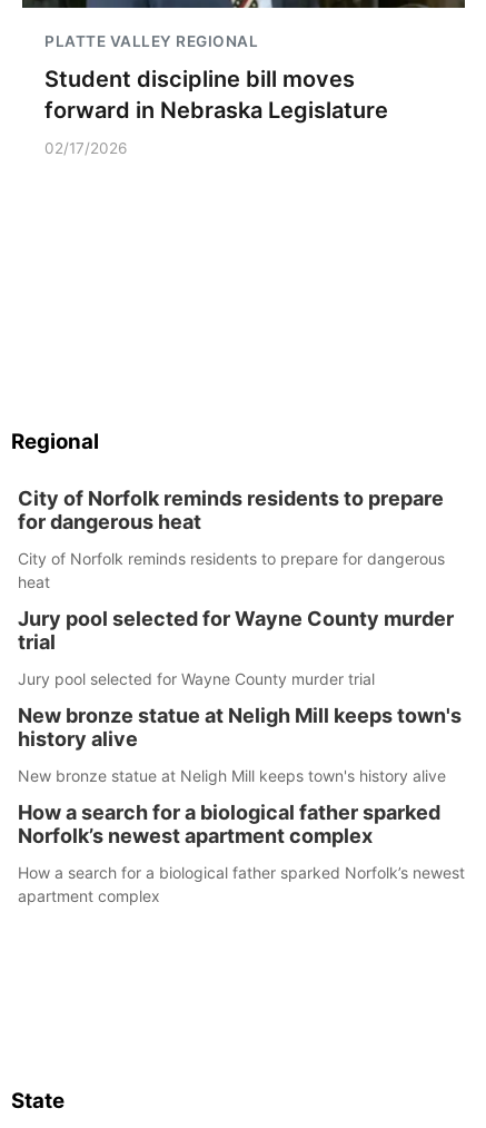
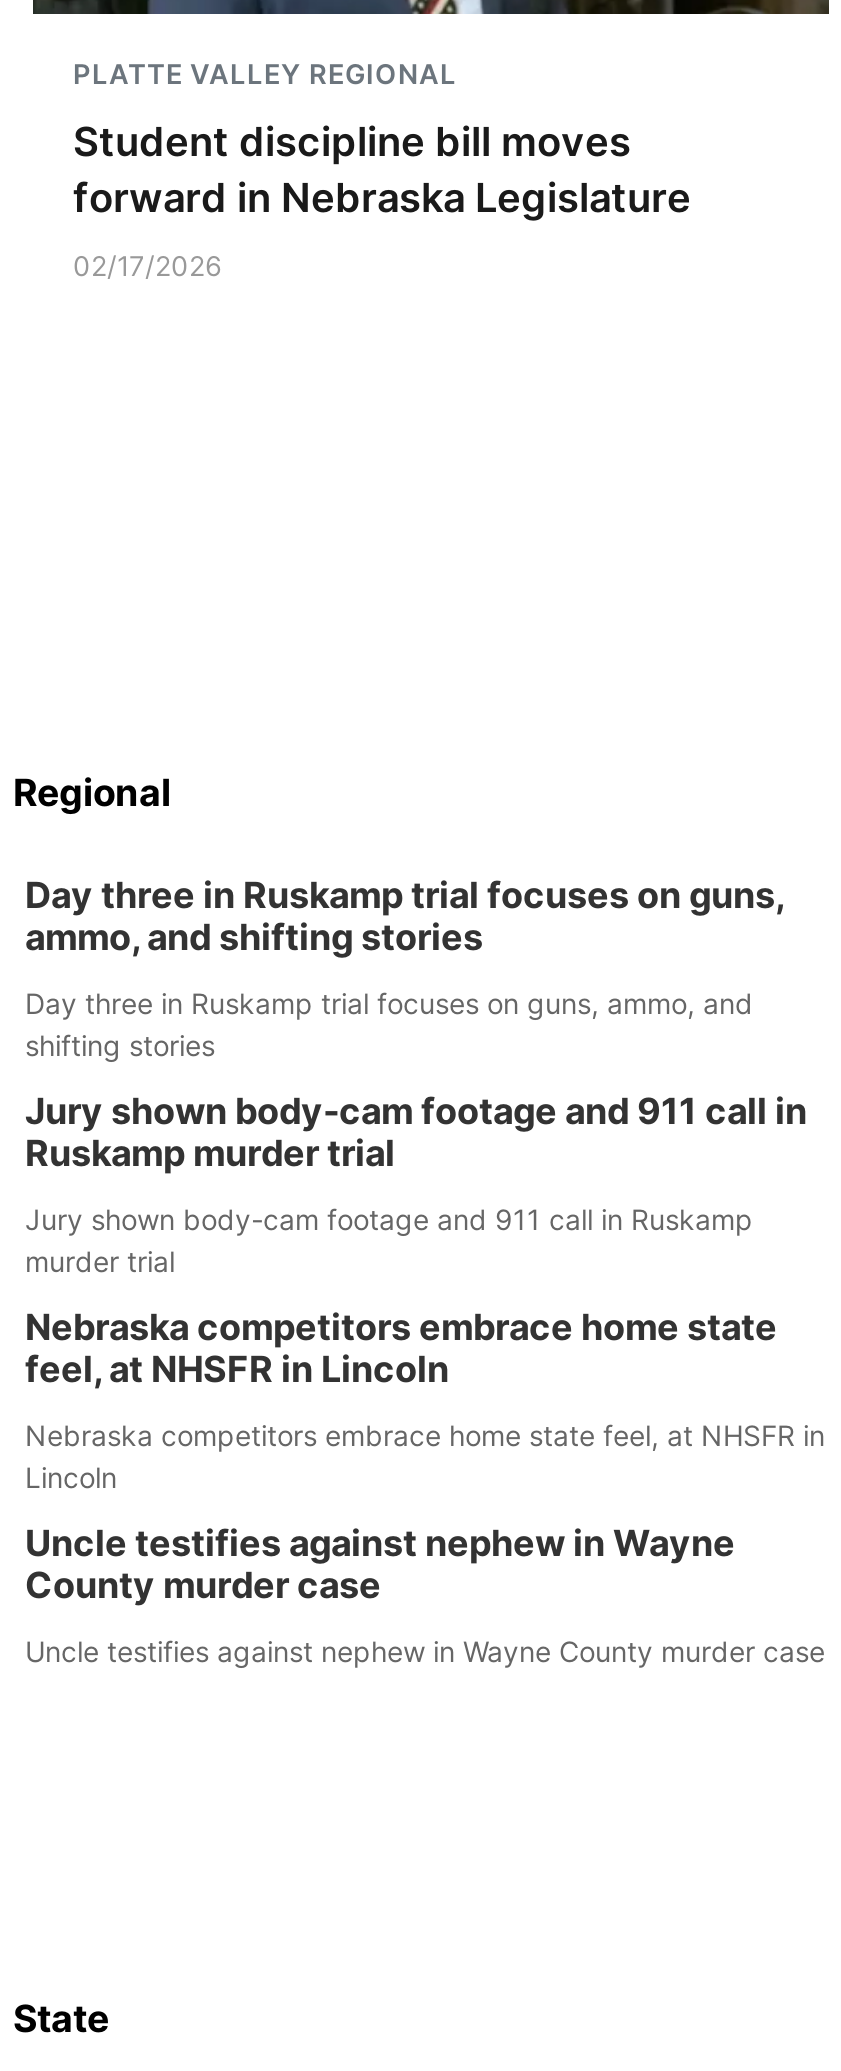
[18,487,444,533] City of Norfolk reminds residents to prepare | for dangerous heat -> [25,874,783,958] Day three in Ruskamp trial focuses on guns, | ammo, and shifting stories
[18,549,445,591] City of Norfolk reminds residents to prepare for dangerous | heat -> [25,986,753,1062] Day three in Ruskamp trial focuses on guns, ammo, and | shifting stories
[18,607,454,654] Jury pool selected for Wayne County murder | trial -> [25,1090,807,1174] Jury shown body-cam footage and 911 call in | Ruskamp murder trial
[18,669,375,688] Jury pool selected for Wayne County murder trial -> [25,1202,753,1278] Jury shown body-cam footage and 911 call in Ruskamp | murder trial
[18,704,462,751] New bronze statue at Neligh Mill keeps town's | history alive -> [25,1306,777,1390] Nebraska competitors embrace home state | feel, at NHSFR in Lincoln
[18,766,446,785] New bronze statue at Neligh Mill keeps town's history alive -> [25,1418,825,1494] Nebraska competitors embrace home state feel, at NHSFR in | Lincoln
[18,801,440,847] How a search for a biological father sparked | Norfolk’s newest apartment complex -> [25,1522,735,1606] Uncle testifies against nephew in Wayne | County murder case
[18,863,465,905] How a search for a biological father sparked Norfolk’s newest | apartment complex -> [25,1634,825,1668] Uncle testifies against nephew in Wayne County murder case

